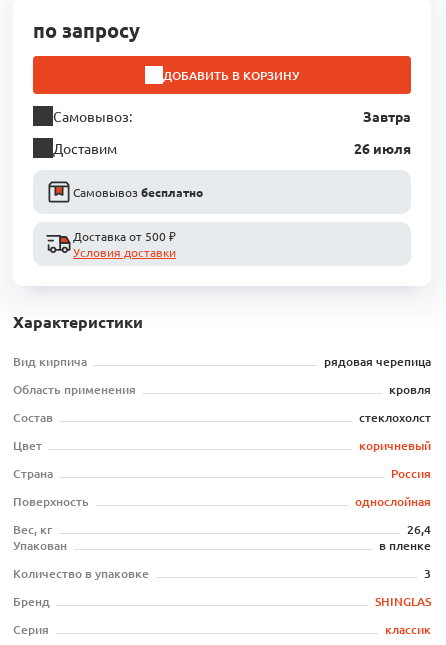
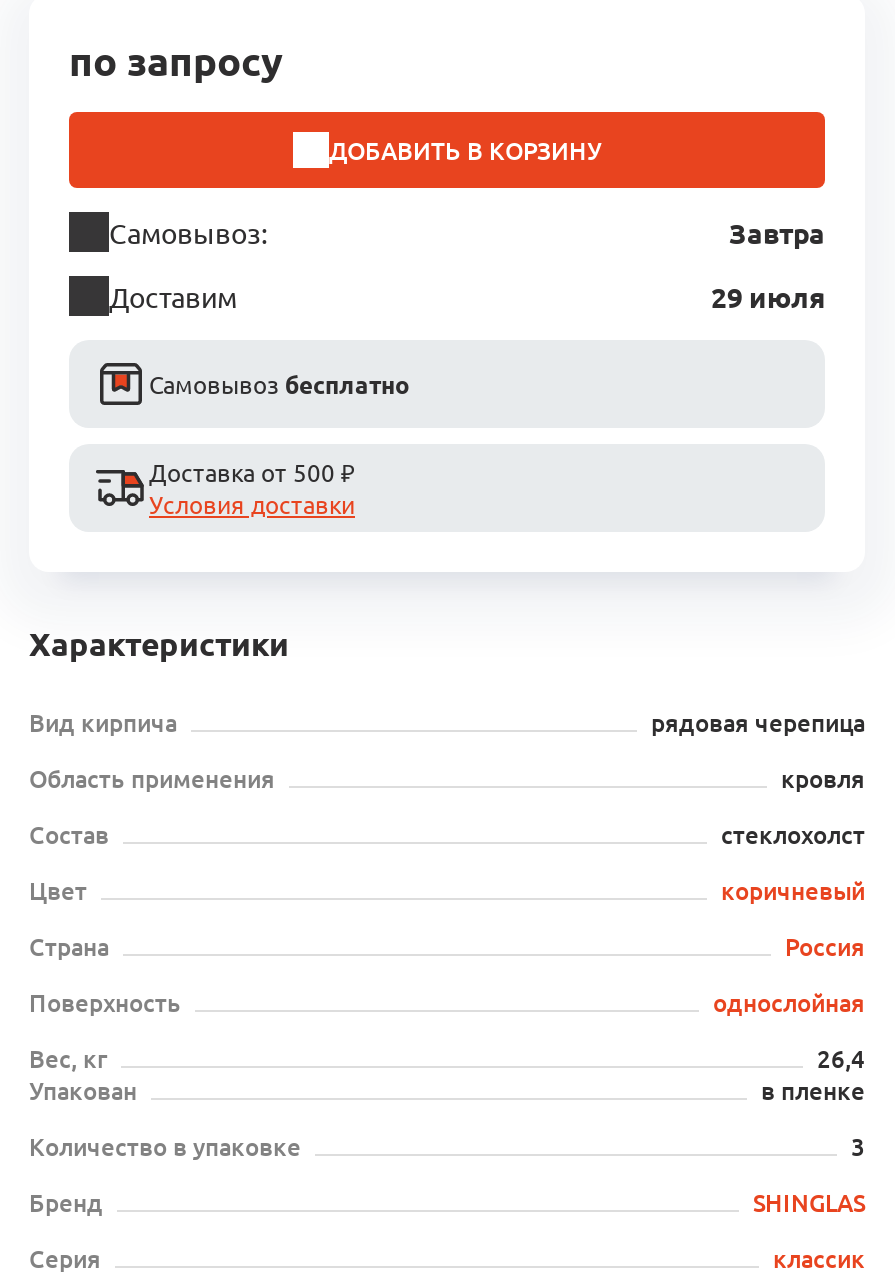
[354,139,411,157] 26 июля -> [711,278,825,314] 29 июля

